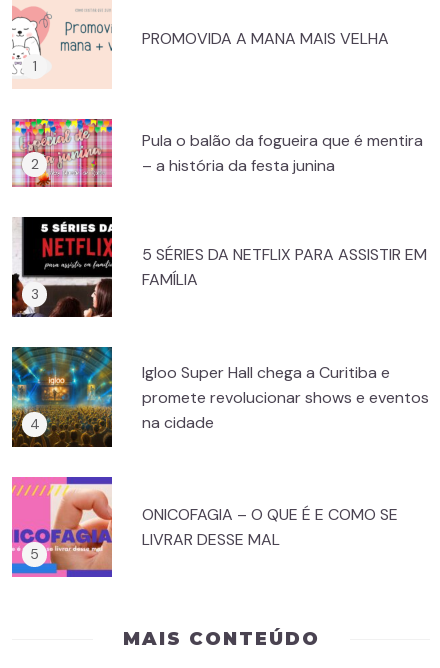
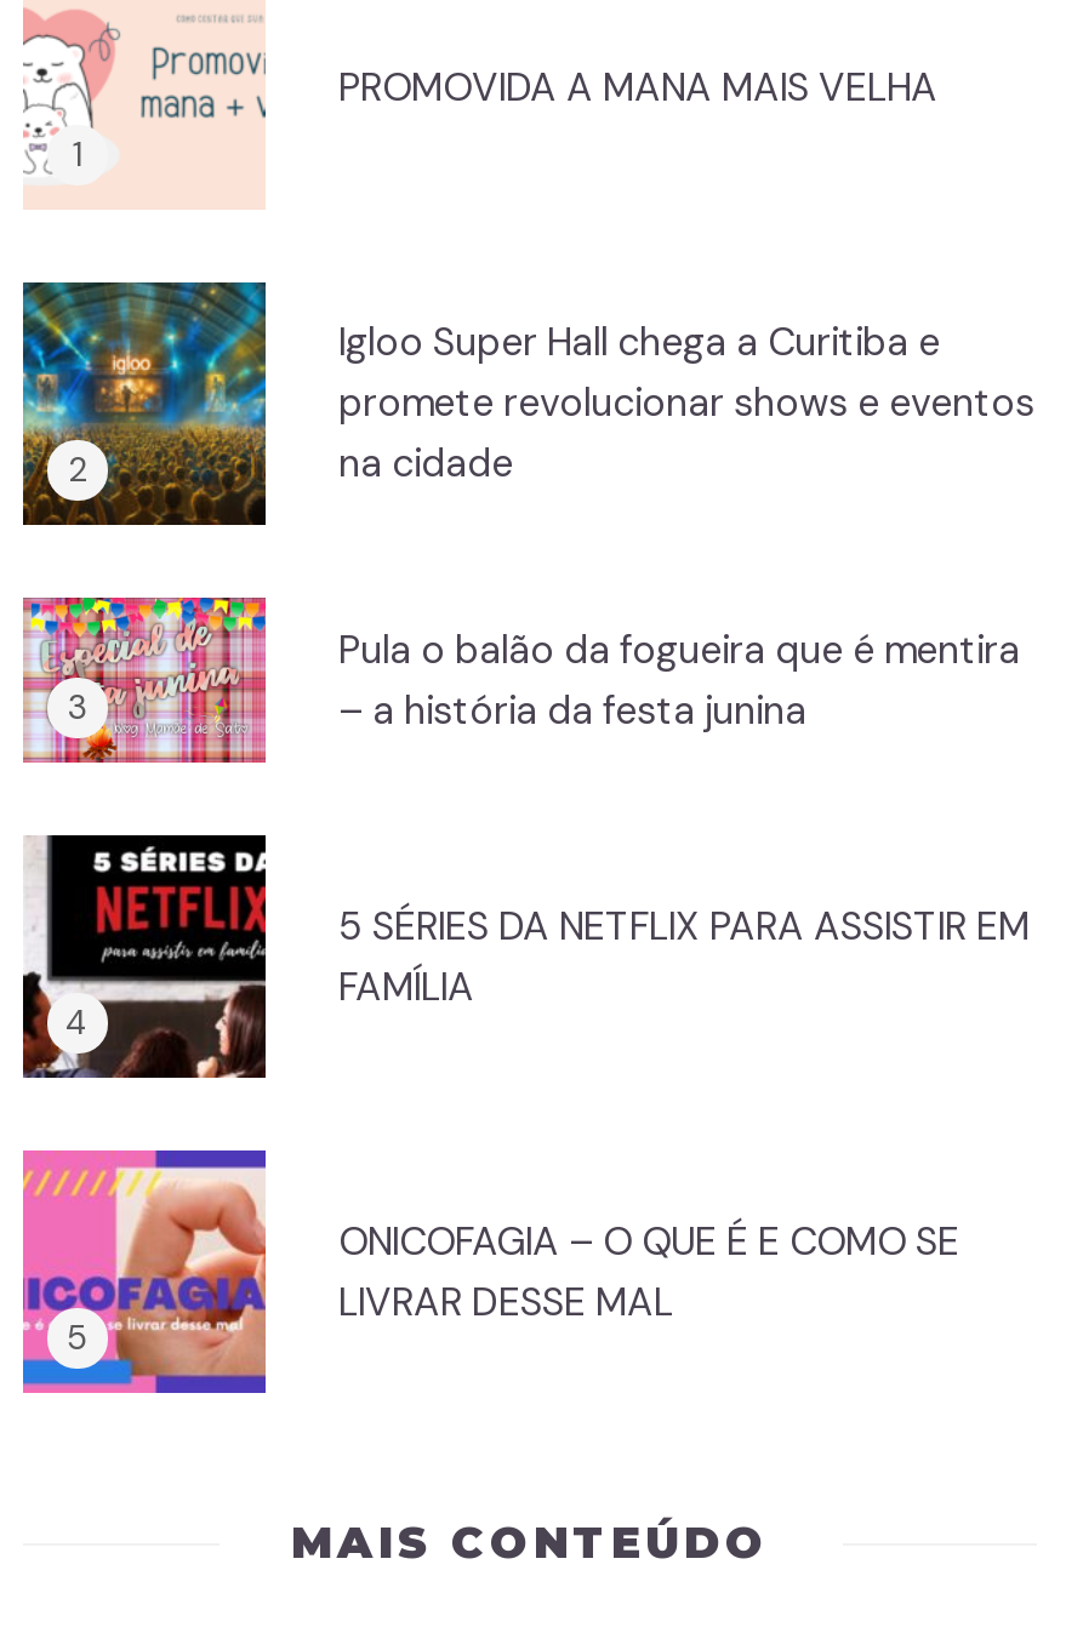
moved [10,117,427,290] -> [18,593,1030,1013]: [image] | Pula o balão da fogueira que é mentira | – a história da festa junina | 5 SÉRIES DA NETFLIX PARA ASSISTIR EM | FAMÍLIA
moved [11,346,429,448] -> [21,280,1034,527]: [image] | Igloo Super Hall chega a Curitiba e | promete revolucionar shows e eventos | na cidade

